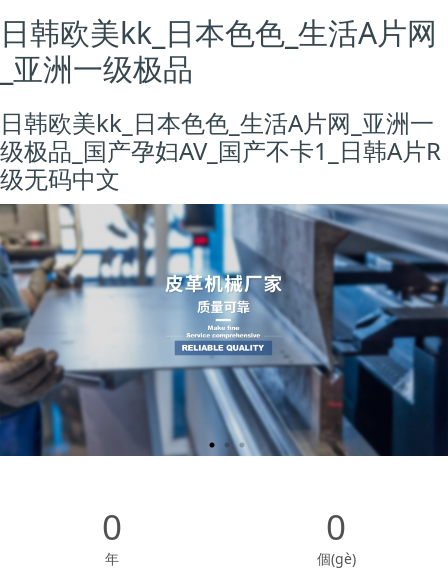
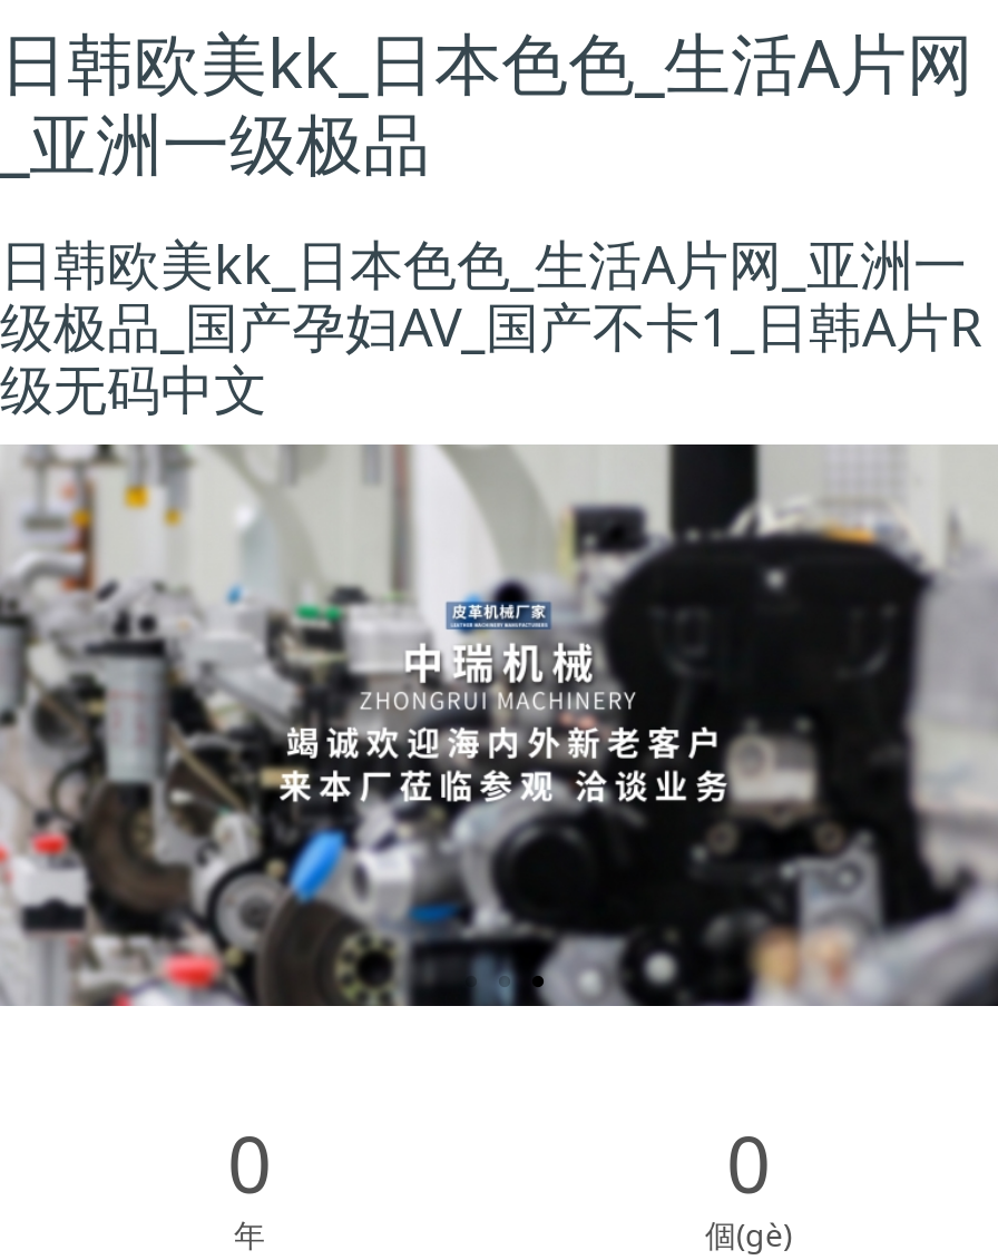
[3,203,445,457] [image] -> [7,442,991,1008] [image]

